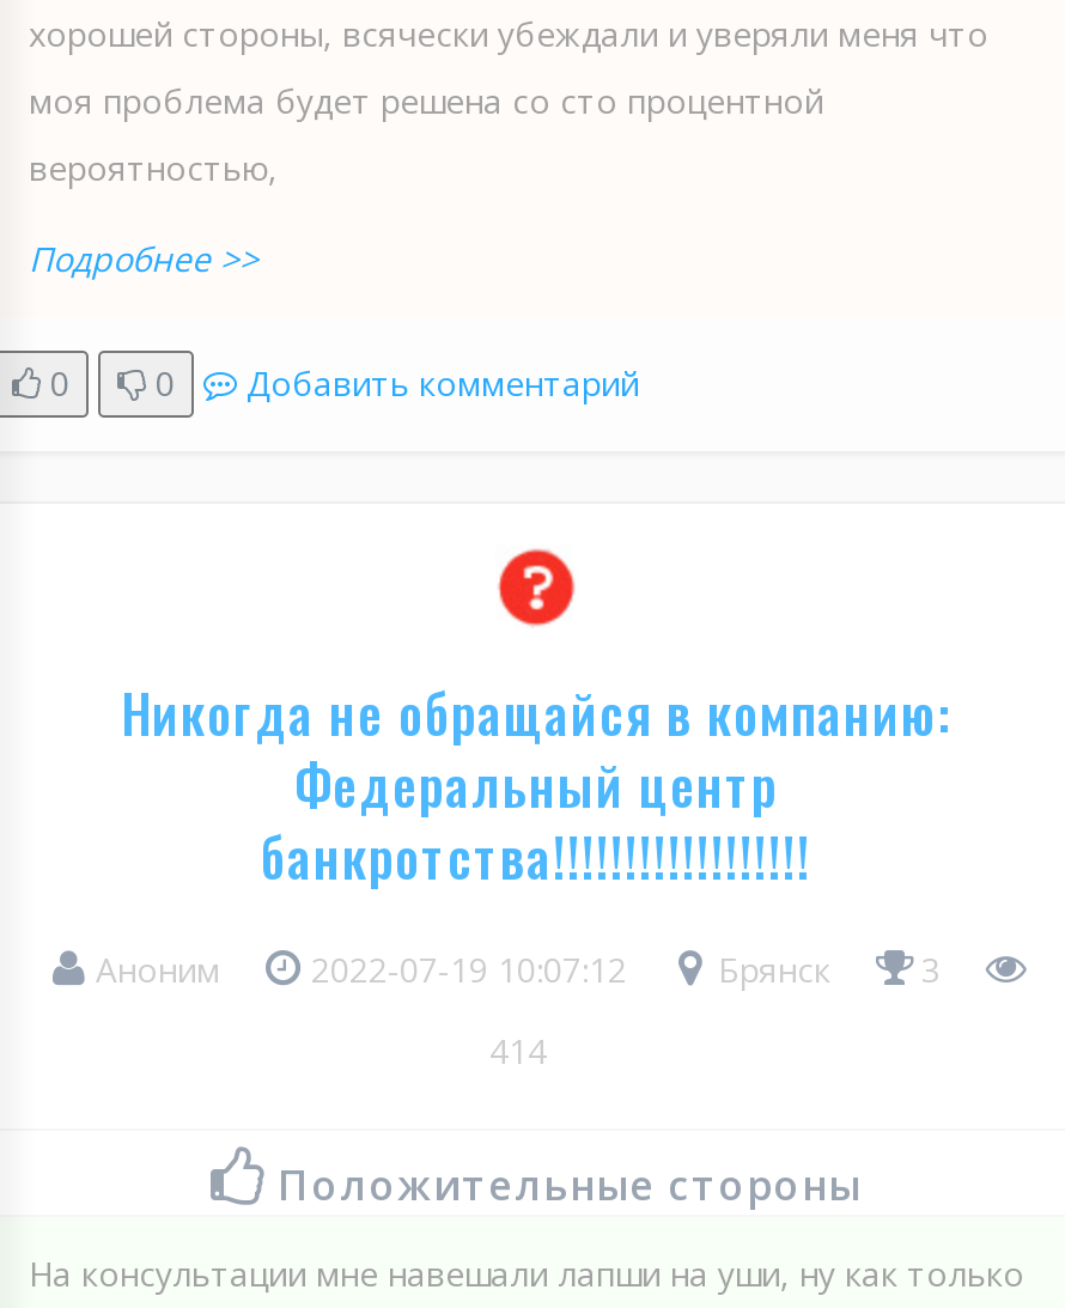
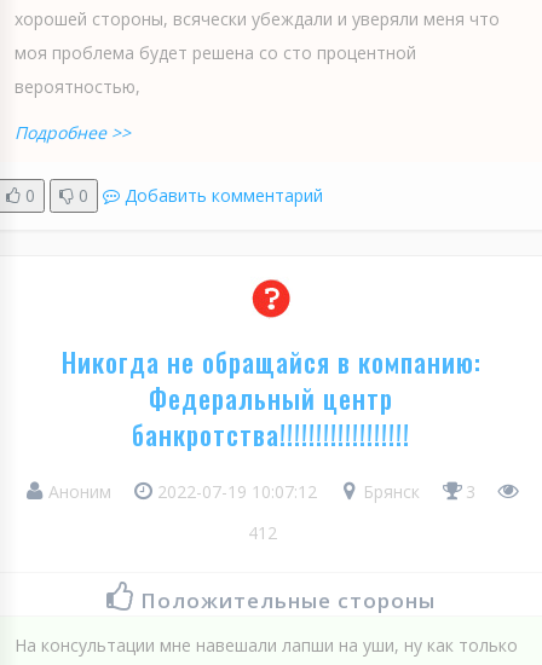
[489,1028,547,1074] 414 -> [247,521,276,544] 412

